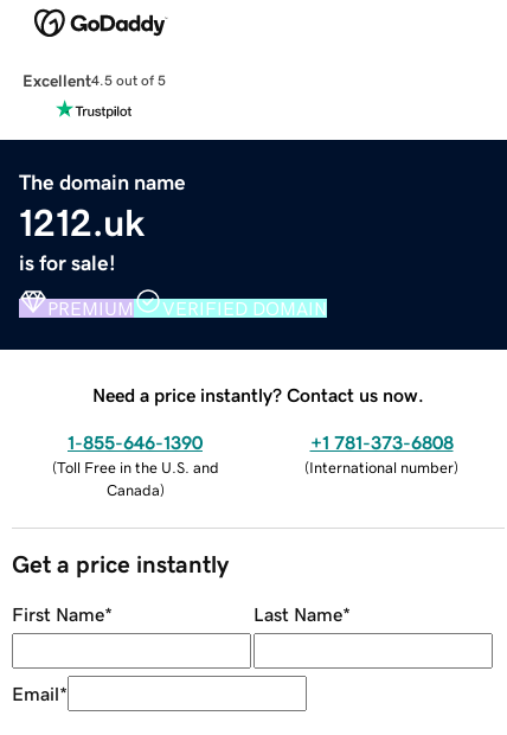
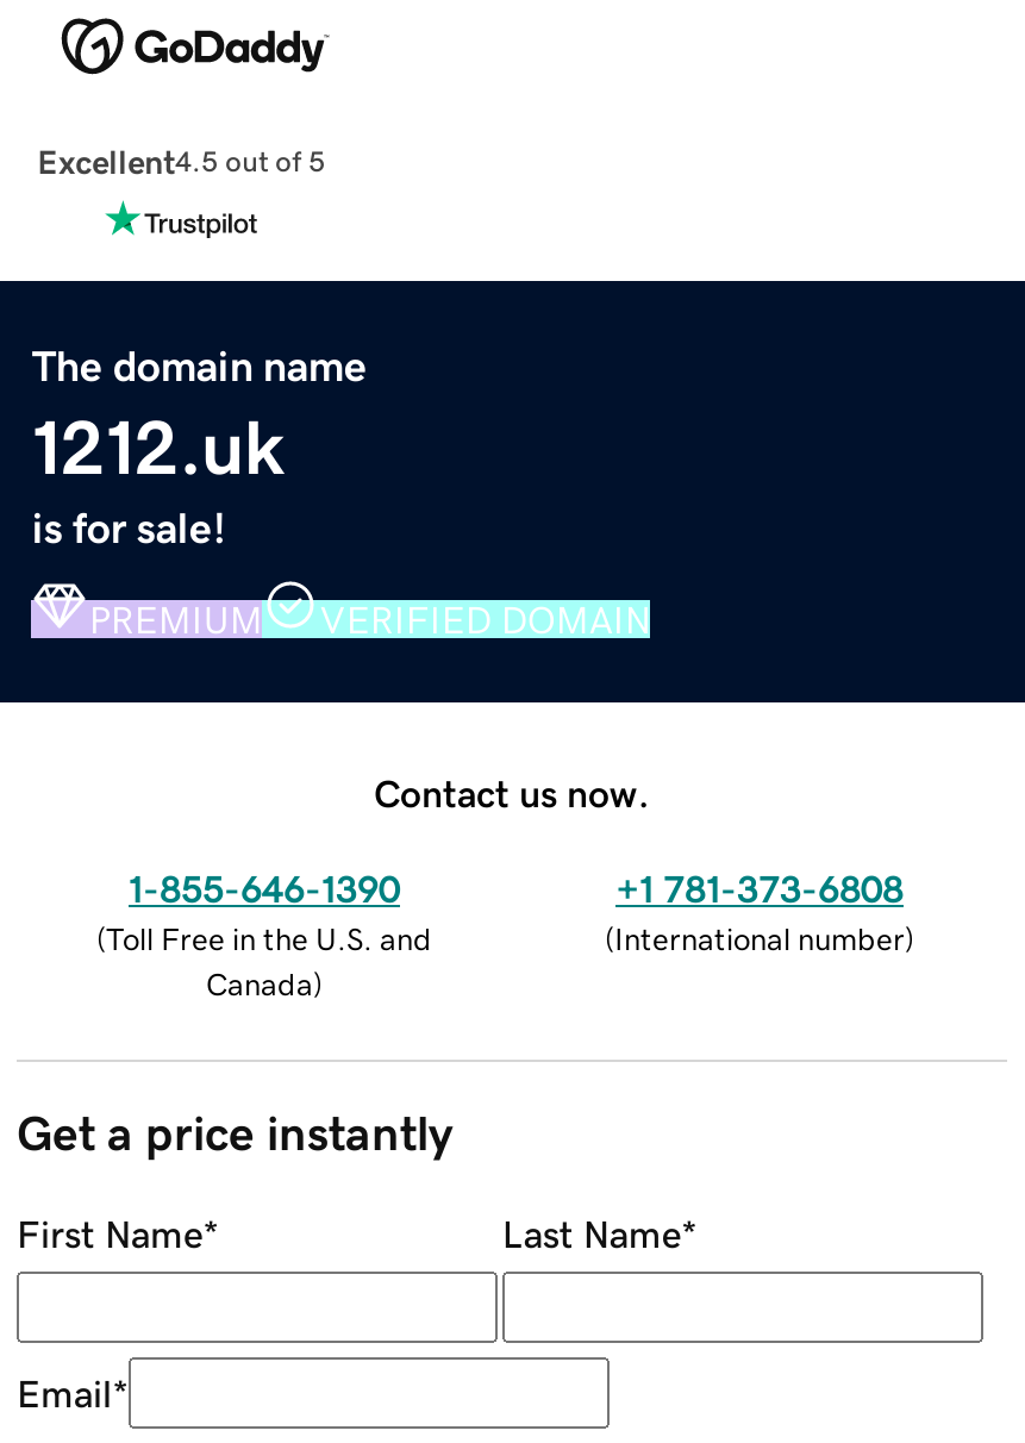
[92,385,424,404] Need a price instantly? Contact us now. -> [374,773,650,811] Contact us now.

